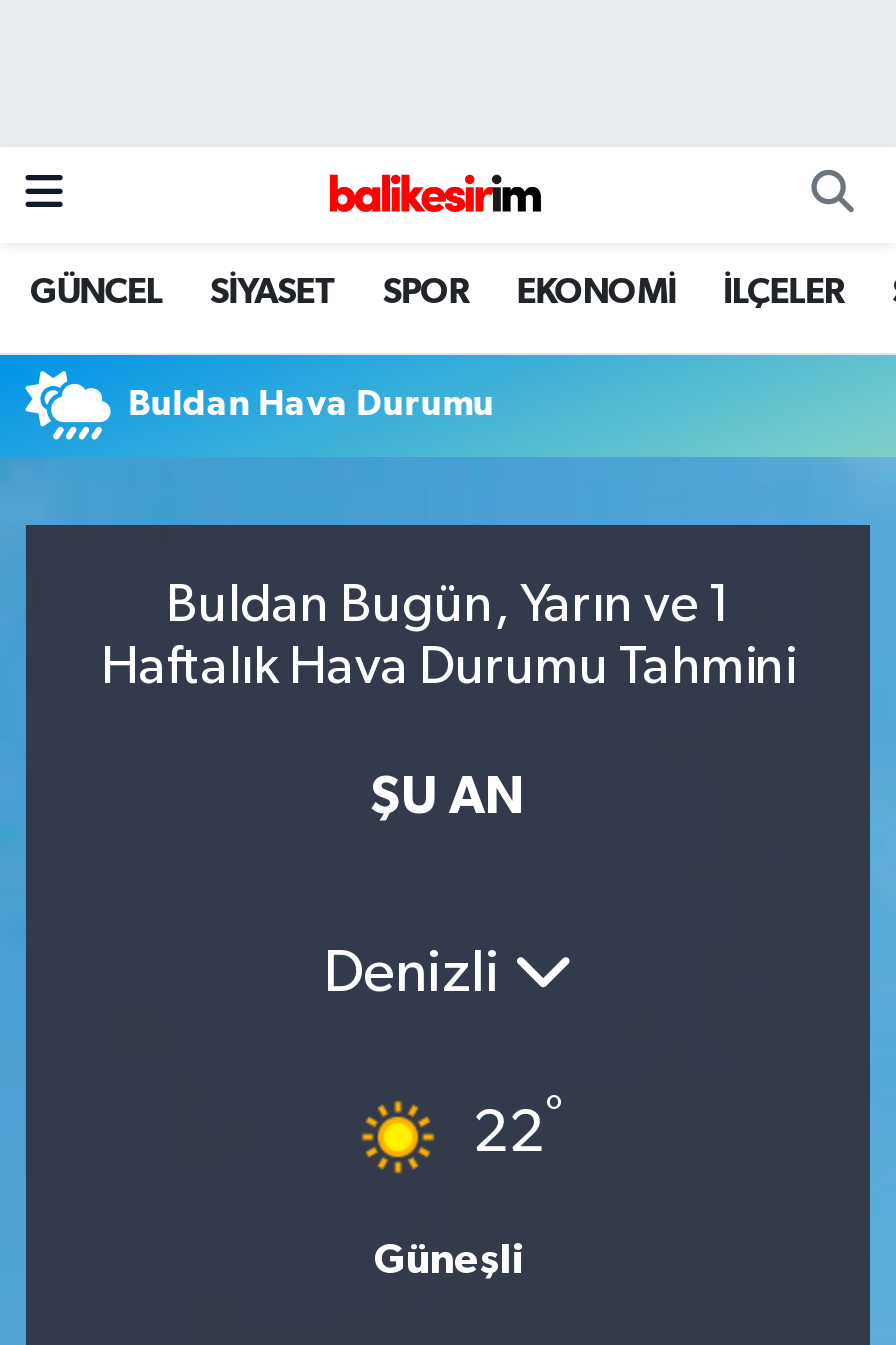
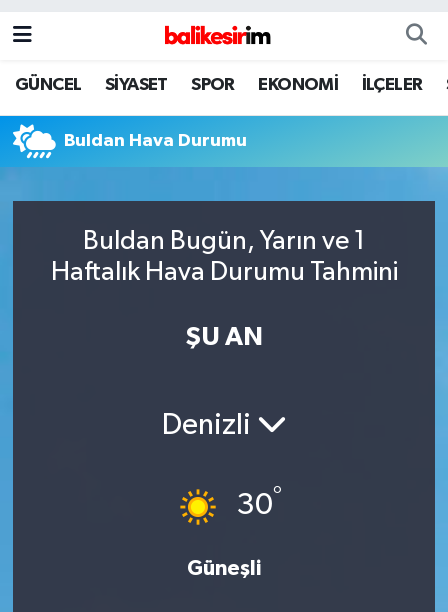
[473,1092,563,1165] 22° -> [236,485,282,521] 30°

